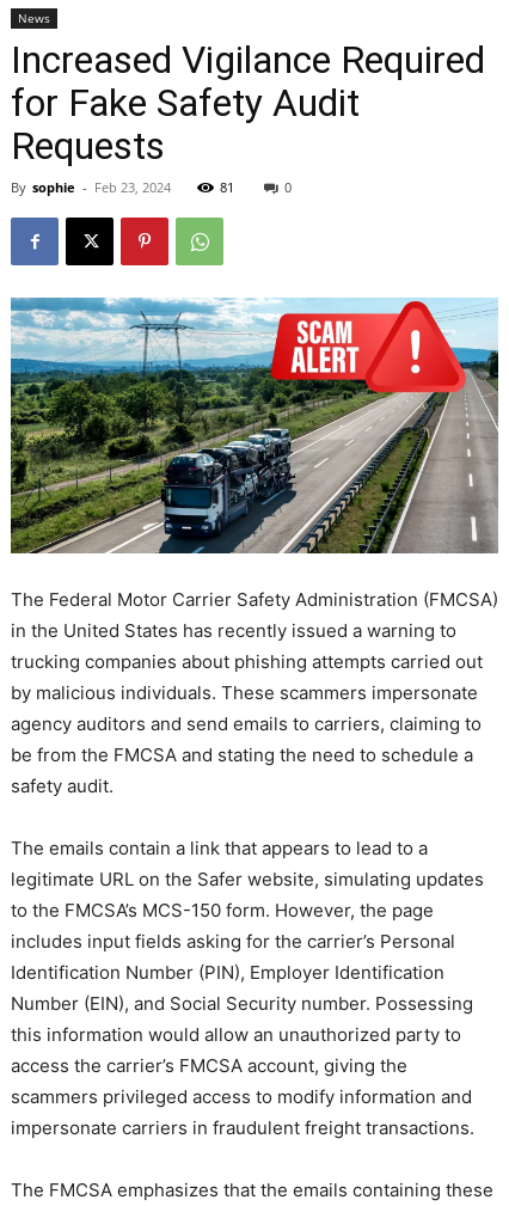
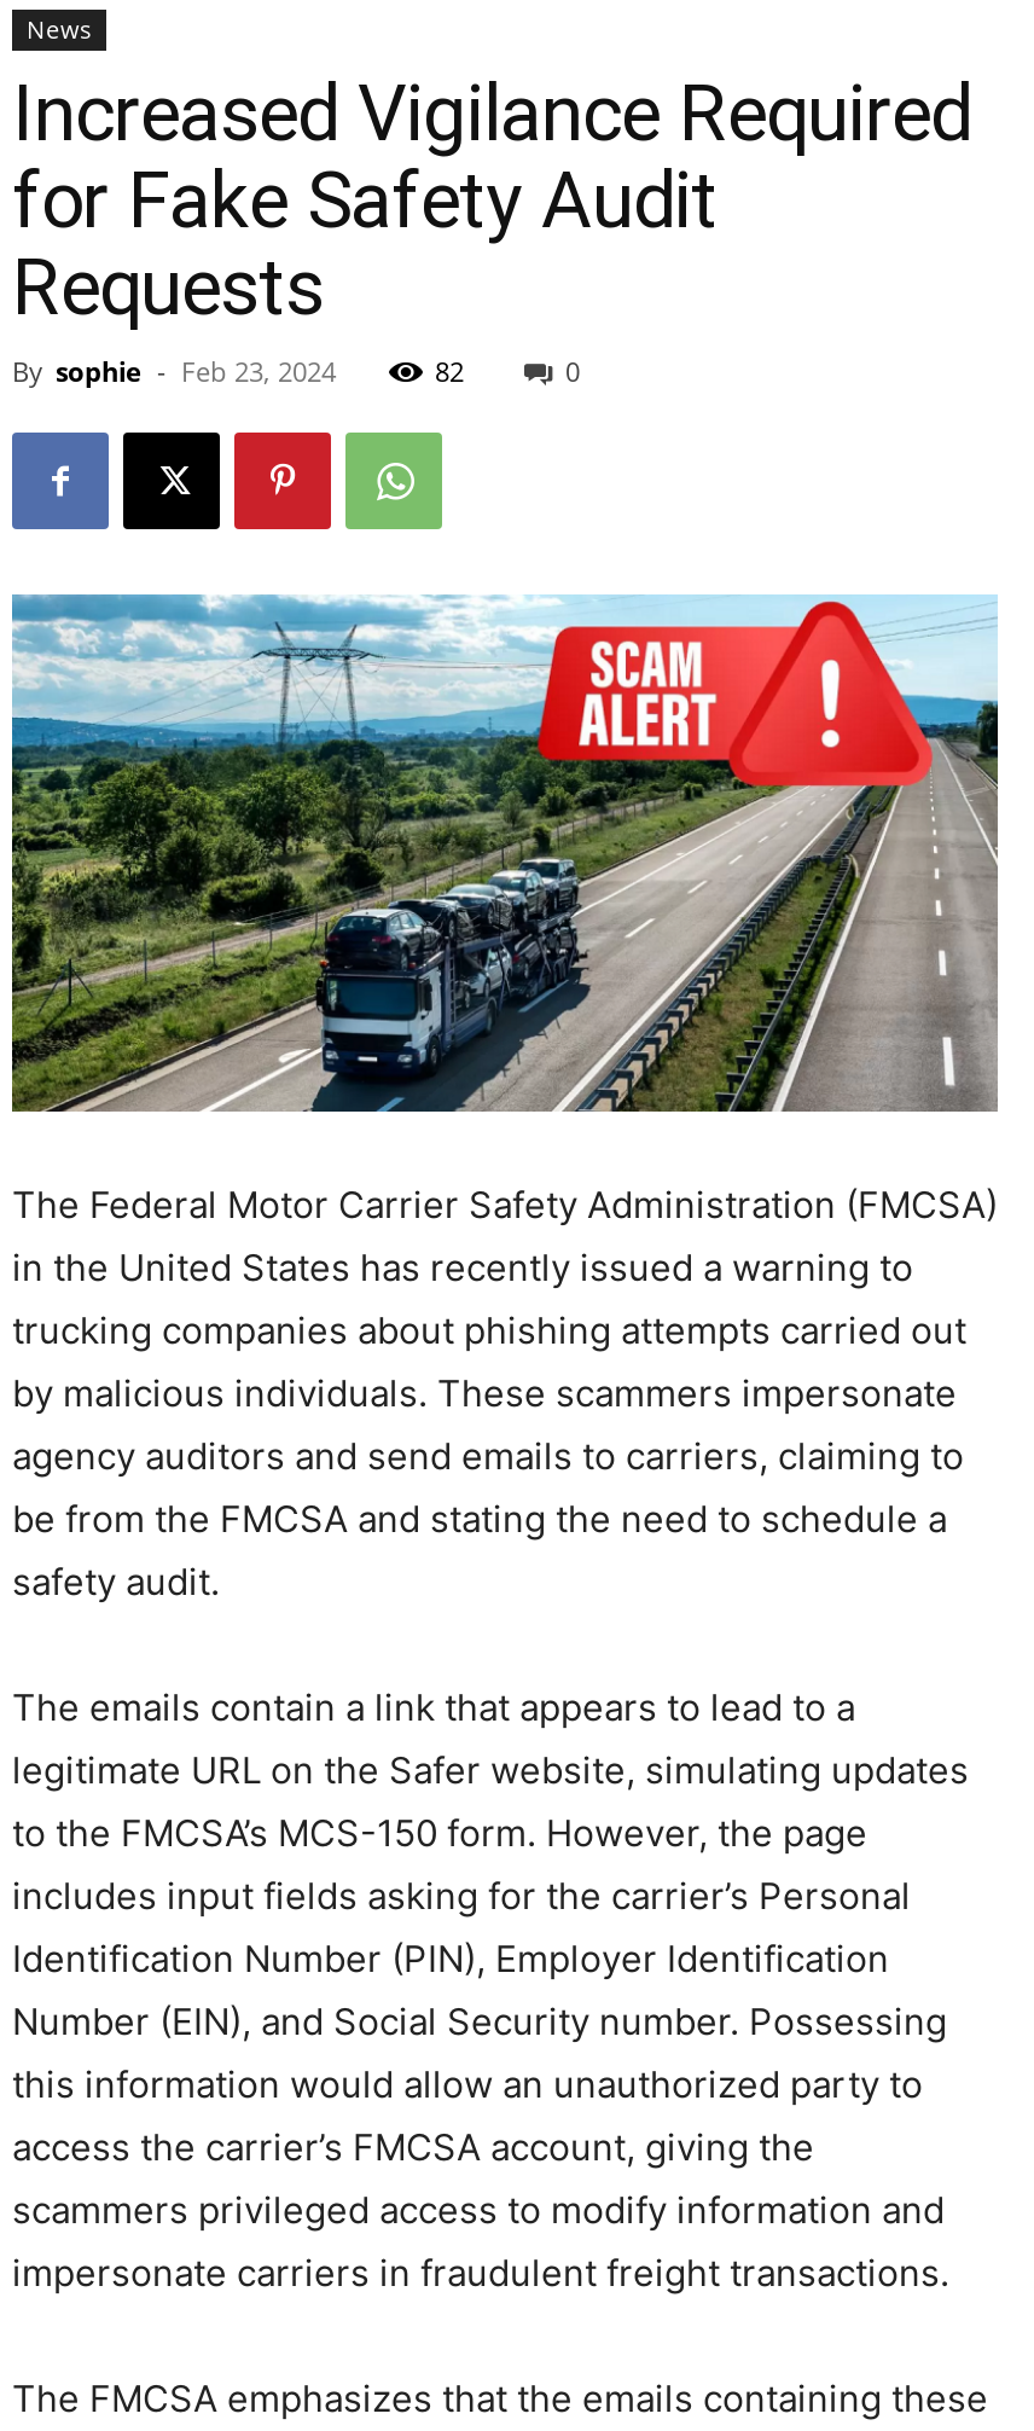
[220,178,234,196] 81 -> [435,353,464,389] 82

